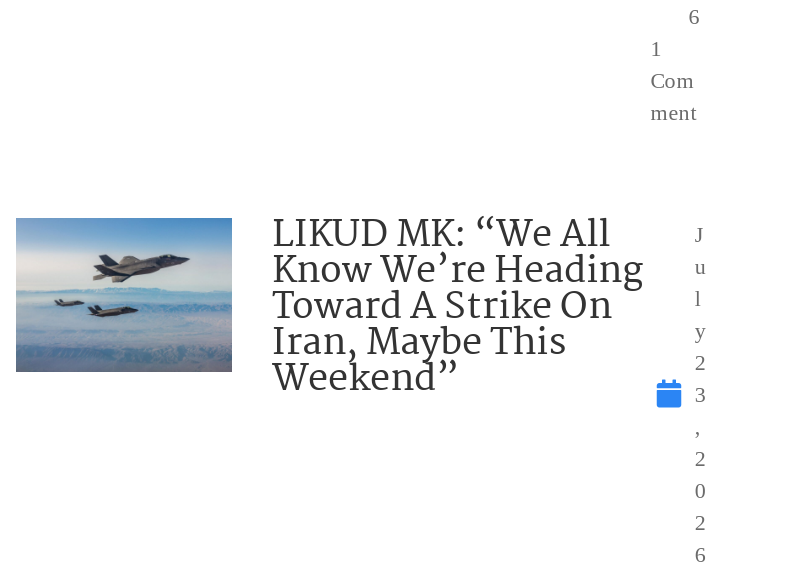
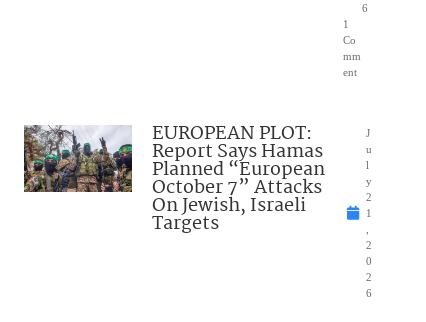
[14,207,644,411] [image] | LIKUD MK: “We All | Know We’re Heading | Toward A Strike On | Iran, Maybe This | Weekend” -> [23,119,325,239] [image] | EUROPEAN PLOT: | Report Says Hamas | Planned “European | October 7” Attacks | On Jewish, Israeli | Targets
[695,383,707,407] 3 -> [366,207,372,219] 1

